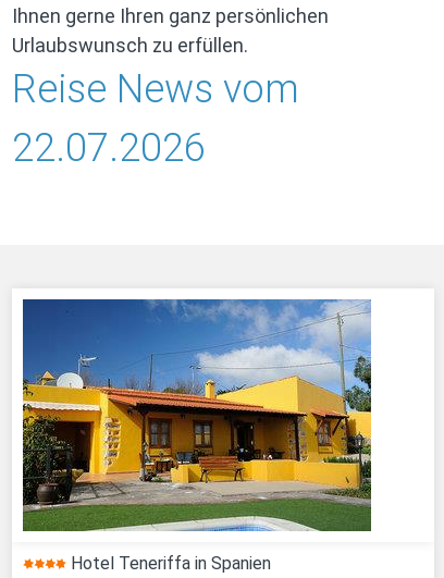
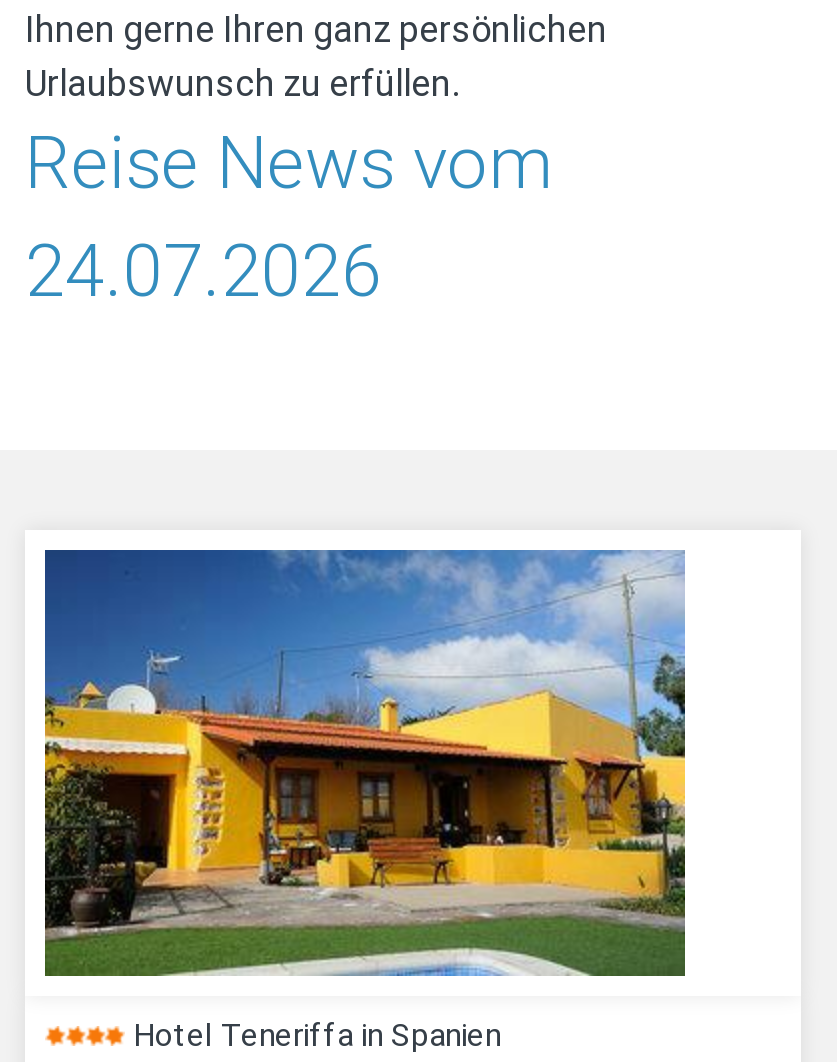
[12,125,206,171] 22.07.2026 -> [25,229,381,313] 24.07.2026

